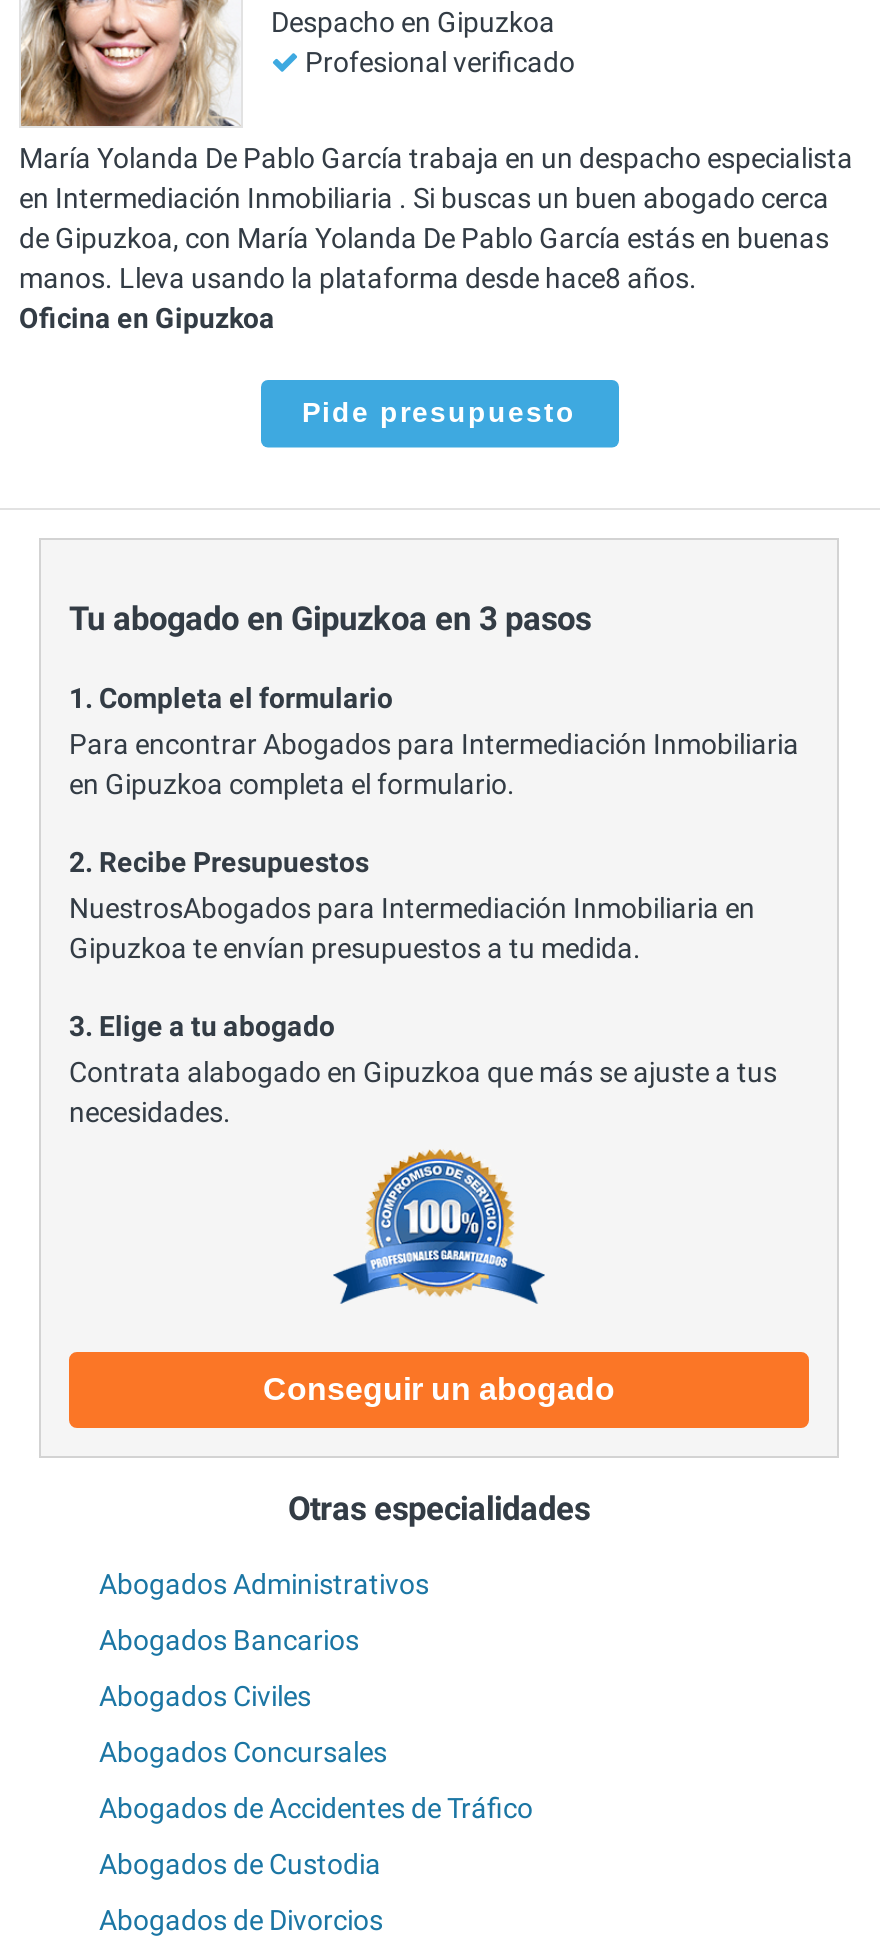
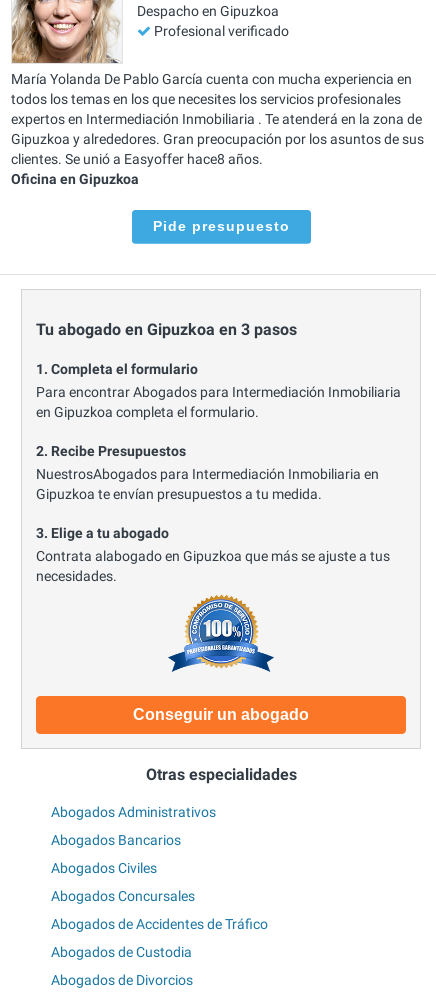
[19,143,853,295] María Yolanda De Pablo García trabaja en un despacho especialista | en Intermediación Inmobiliaria . Si buscas un buen abogado cerca | de Gipuzkoa, con María Yolanda De Pablo García estás en buenas | manos. Lleva usando la plataforma desde hace8 años. -> [11,71,424,167] María Yolanda De Pablo García cuenta con mucha experiencia en | todos los temas en los que necesites los servicios profesionales | expertos en Intermediación Inmobiliaria . Te atenderá en la zona de | Gipuzkoa y alrededores. Gran preocupación por los asuntos de sus | clientes. Se unió a Easyoffer hace8 años.

